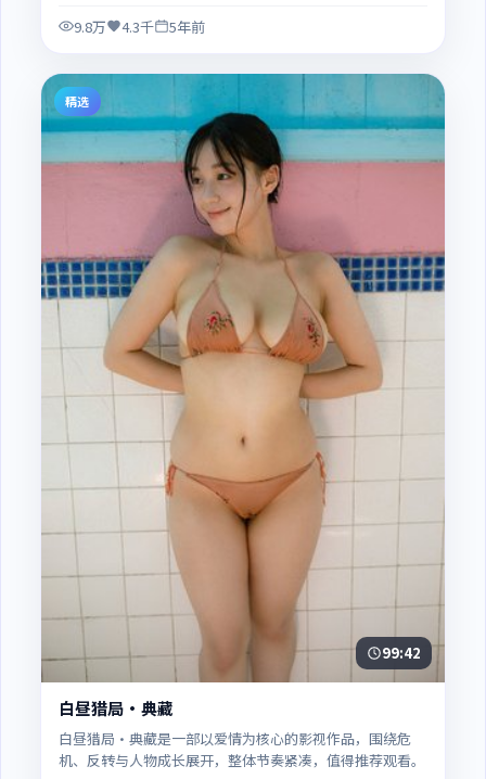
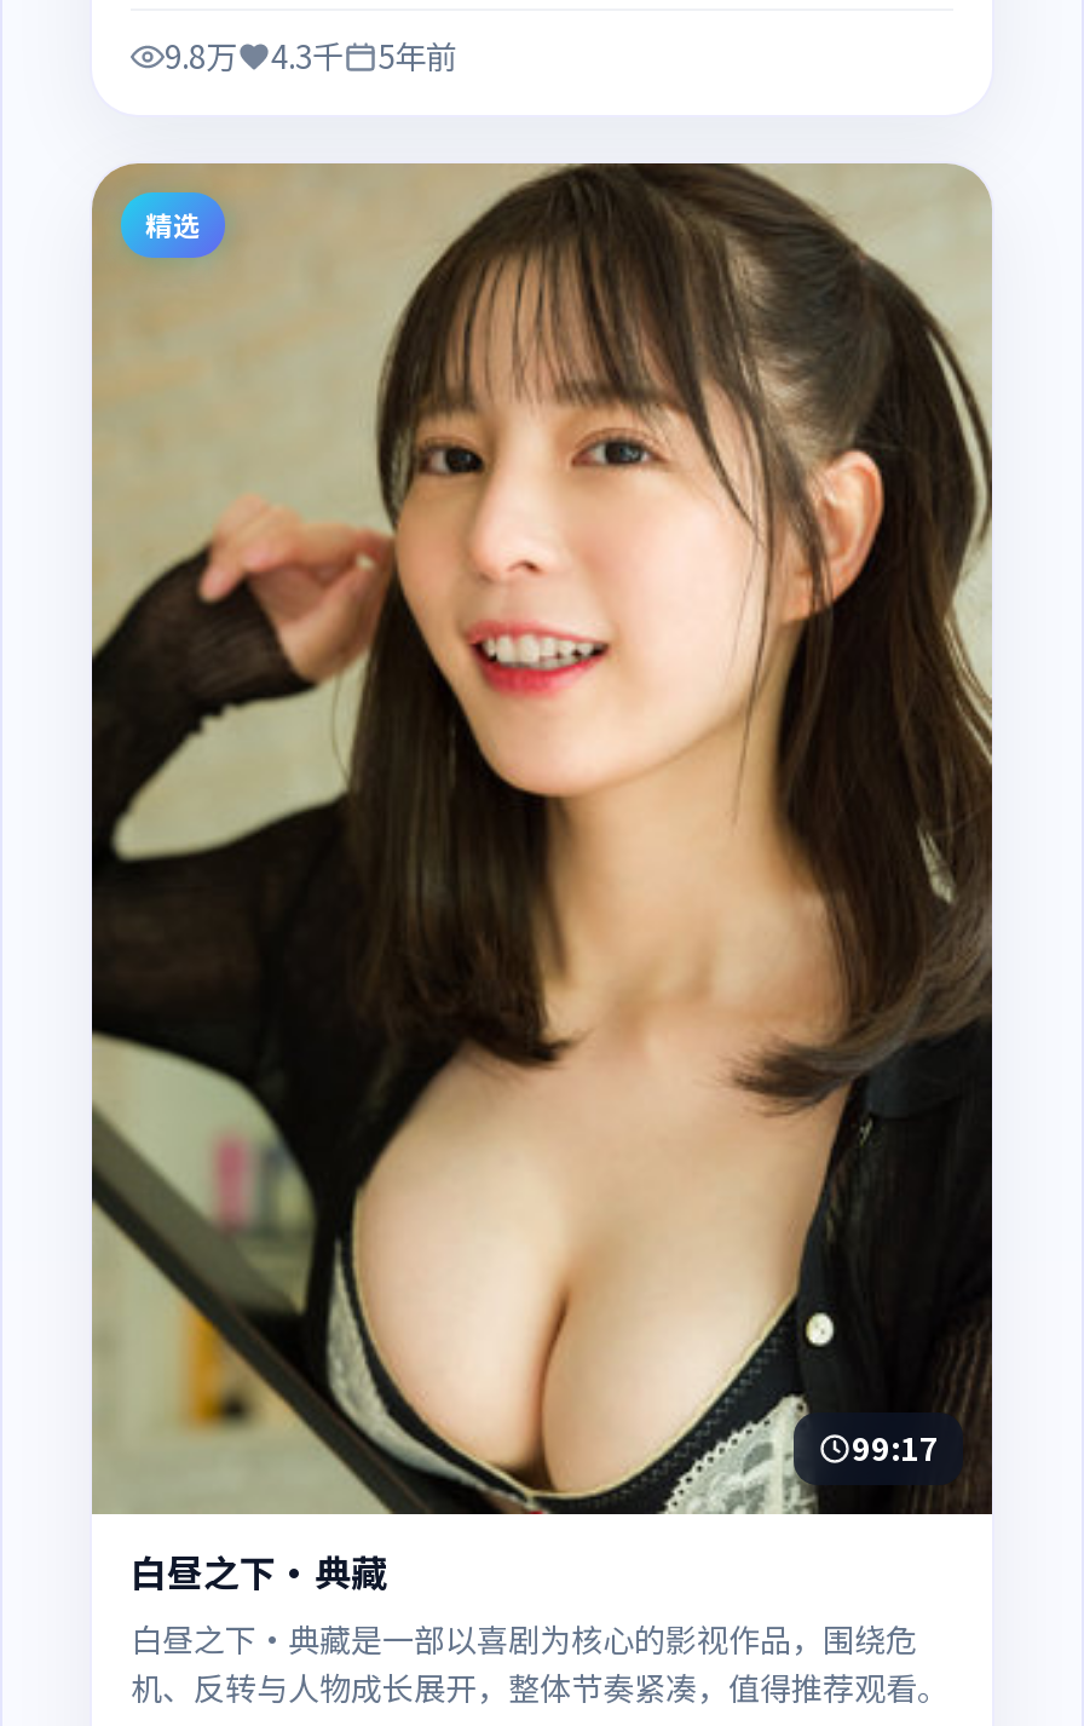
[40,73,446,684] [image] | 99:42 -> [90,160,994,1518] [image] | 99:17
[59,696,174,719] 白昼猎局·典藏 -> [131,1545,387,1596] 白昼之下·典藏
[59,728,411,748] 白昼猎局·典藏是一部以爱情为核心的影视作品，围绕危 -> [131,1615,917,1661] 白昼之下·典藏是一部以喜剧为核心的影视作品，围绕危

